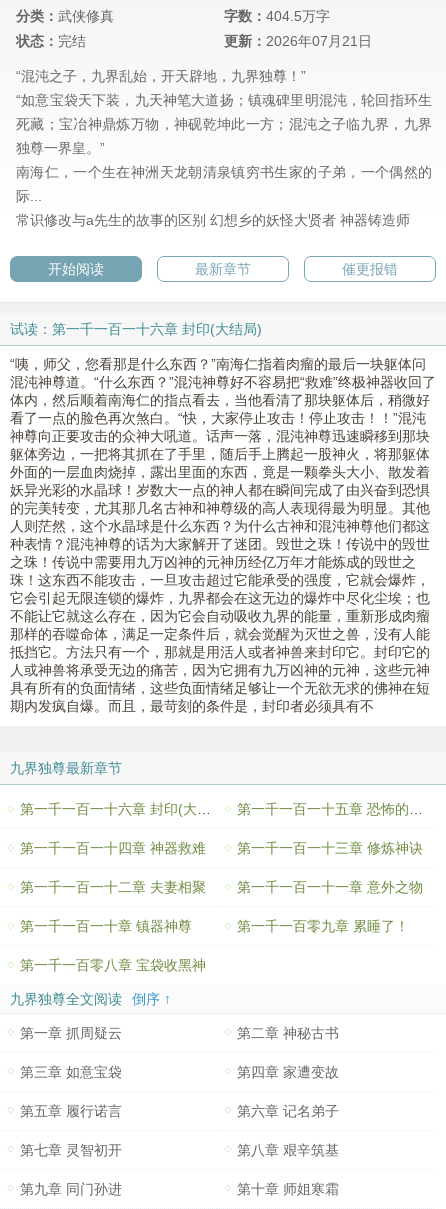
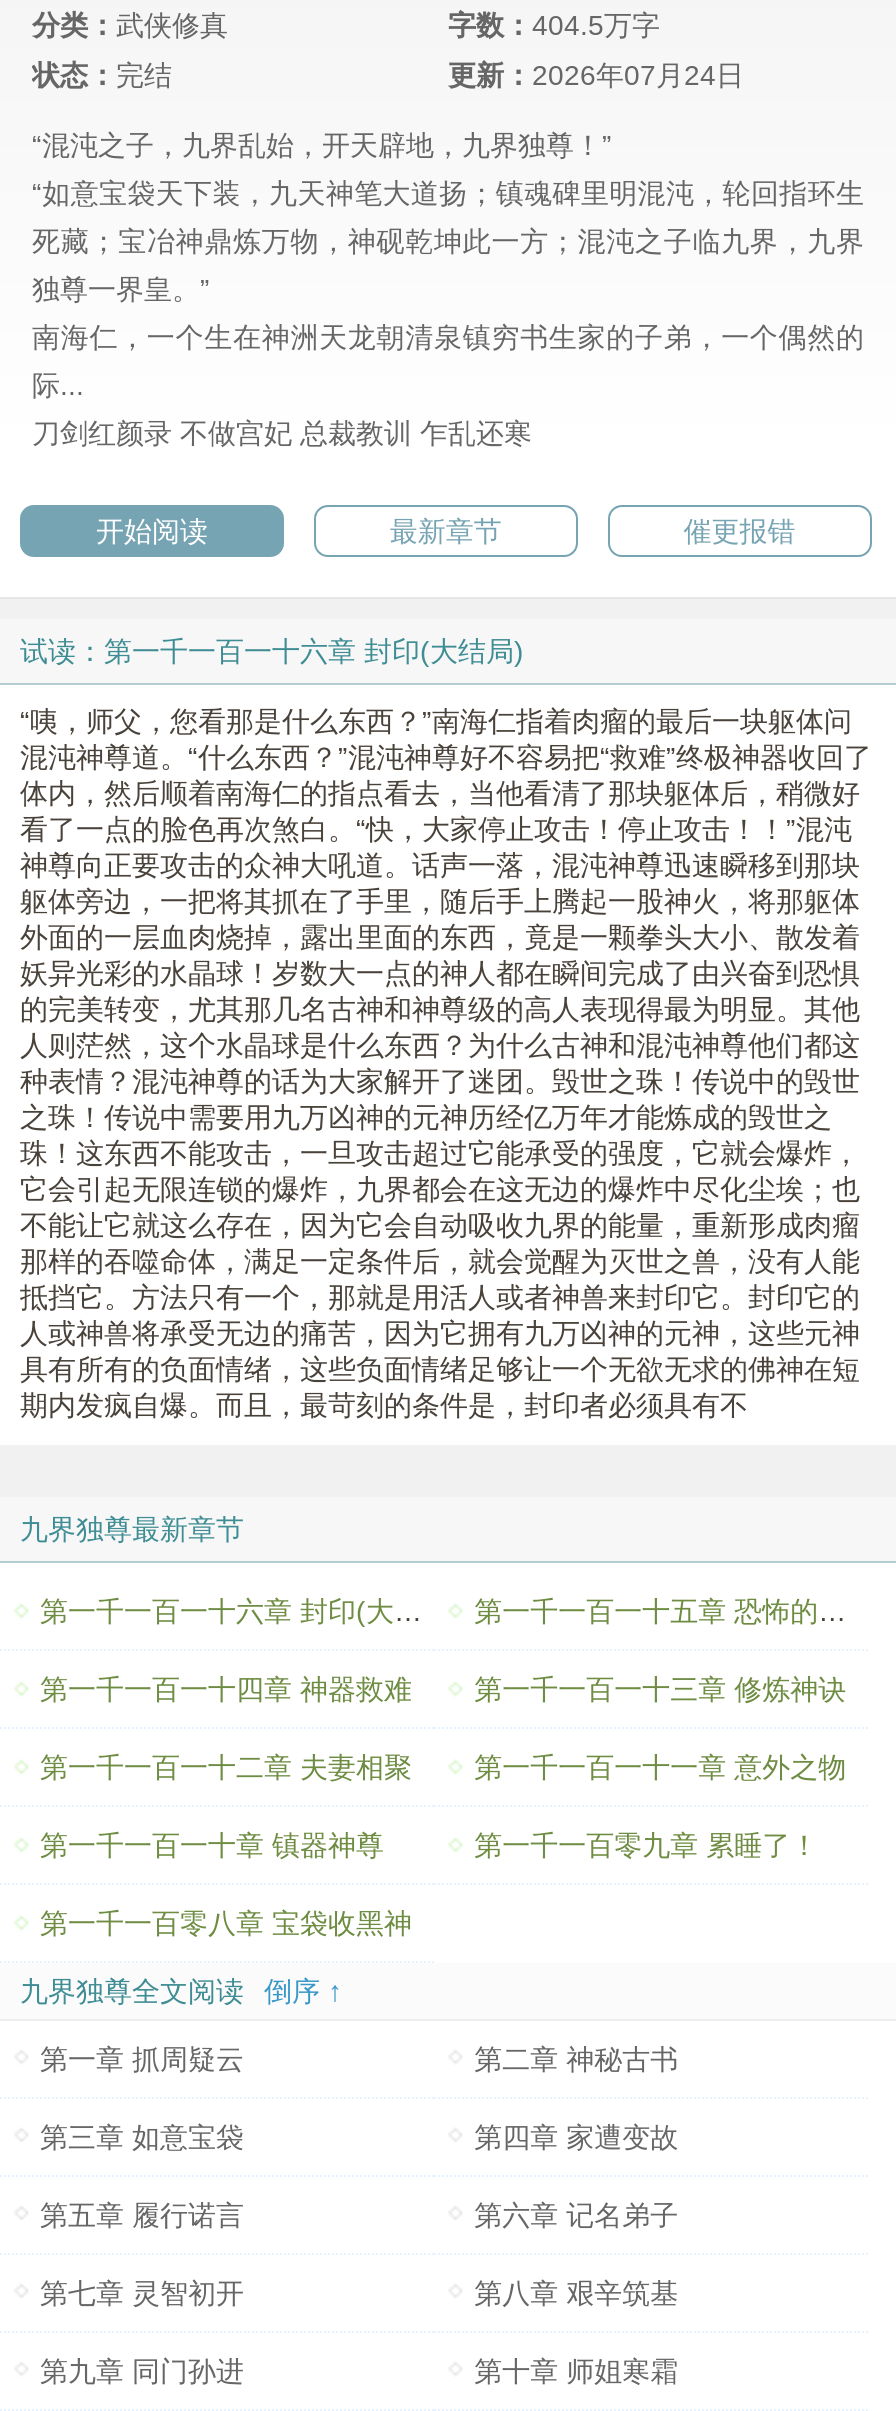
[224,33,372,49] 更新：2026年07月21日 -> [448,60,744,92] 更新：2026年07月24日
[16,212,410,228] 常识修改与a先生的故事的区别 幻想乡的妖怪大贤者 神器铸造师 -> [32,418,532,450] 刀剑红颜录 不做宫妃 总裁教训 乍乱还寒

